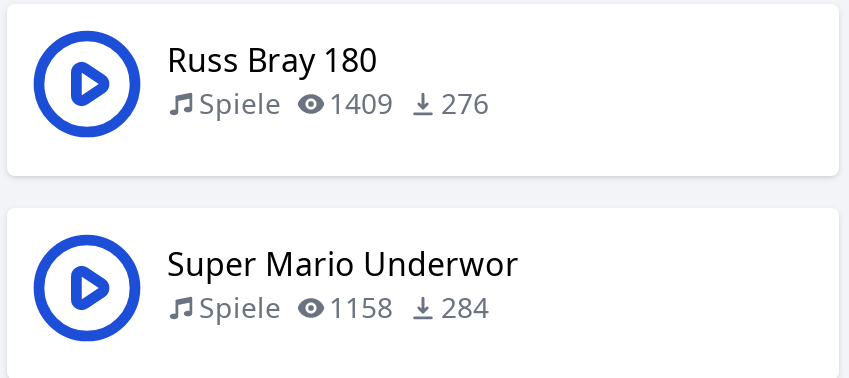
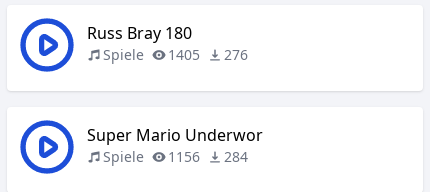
[199,84,489,122] Spiele 1409 276 -> [103,45,248,64] Spiele 1405 276
[199,288,489,326] Spiele 1158 284 -> [103,147,248,166] Spiele 1156 284

